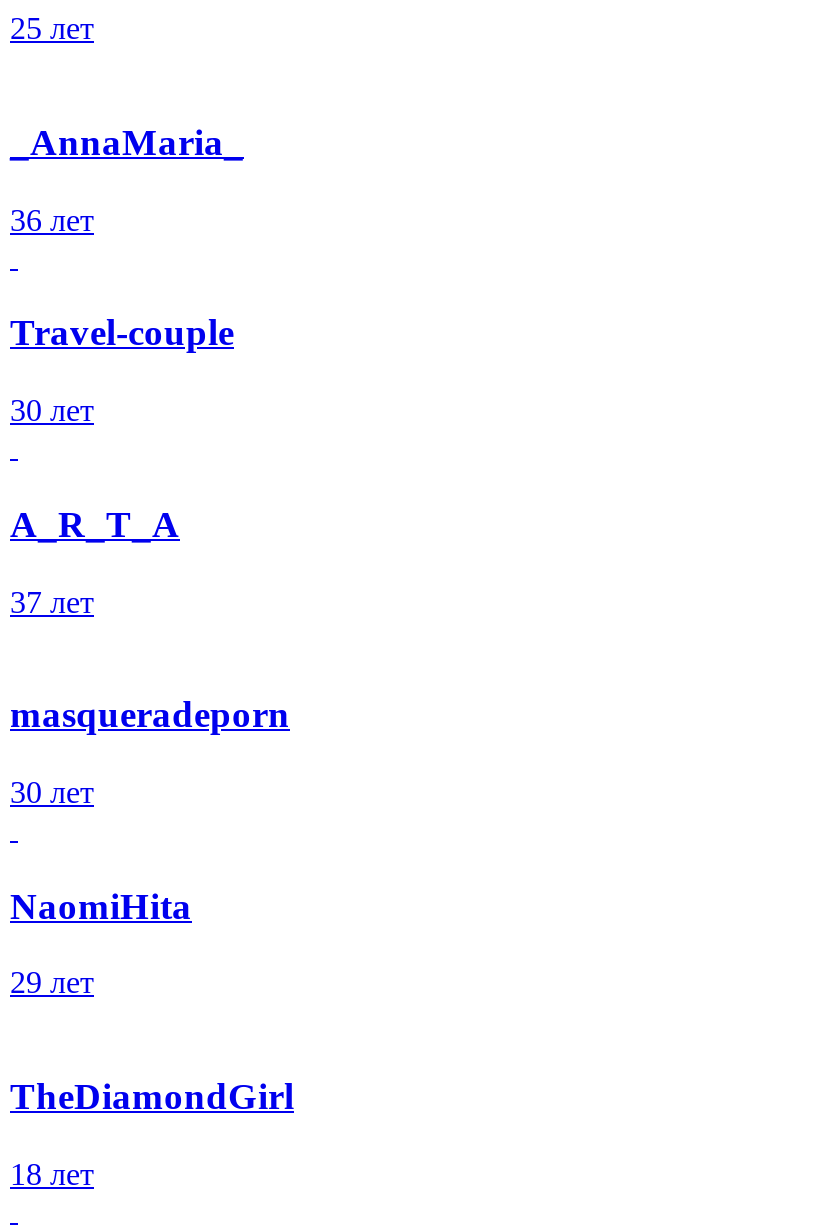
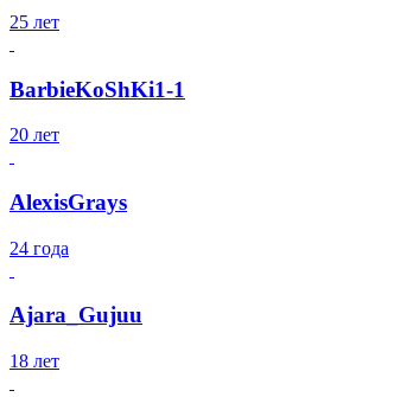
[10,121,294,1118] _AnnaMaria_ | 36 лет | Travel-couple | 30 лет | A_R_T_A | 37 лет | masqueradeporn | 30 лет | NaomiHita | 29 лет | TheDiamondGirl -> [9,77,185,328] BarbieKoShKi1-1 | 20 лет | AlexisGrays | 24 года | Ajara_Gujuu

